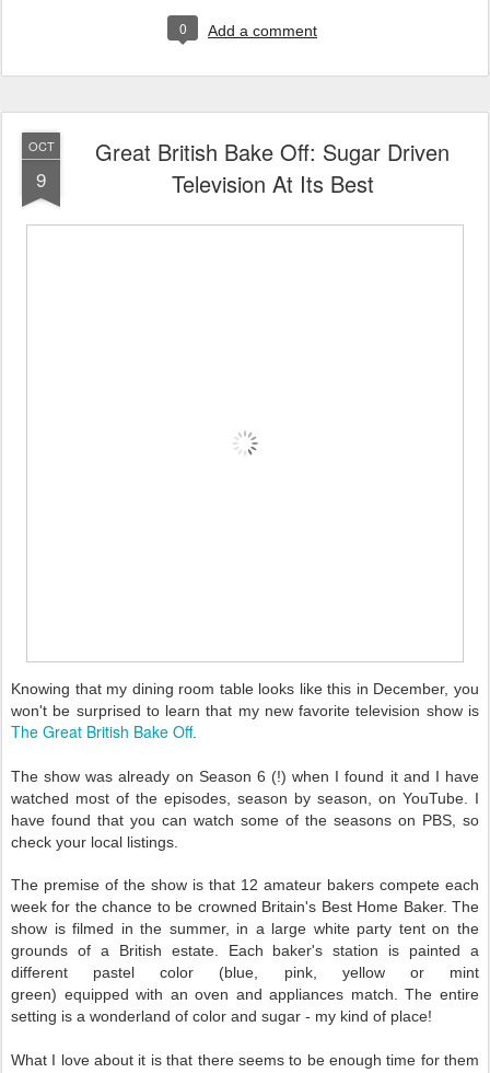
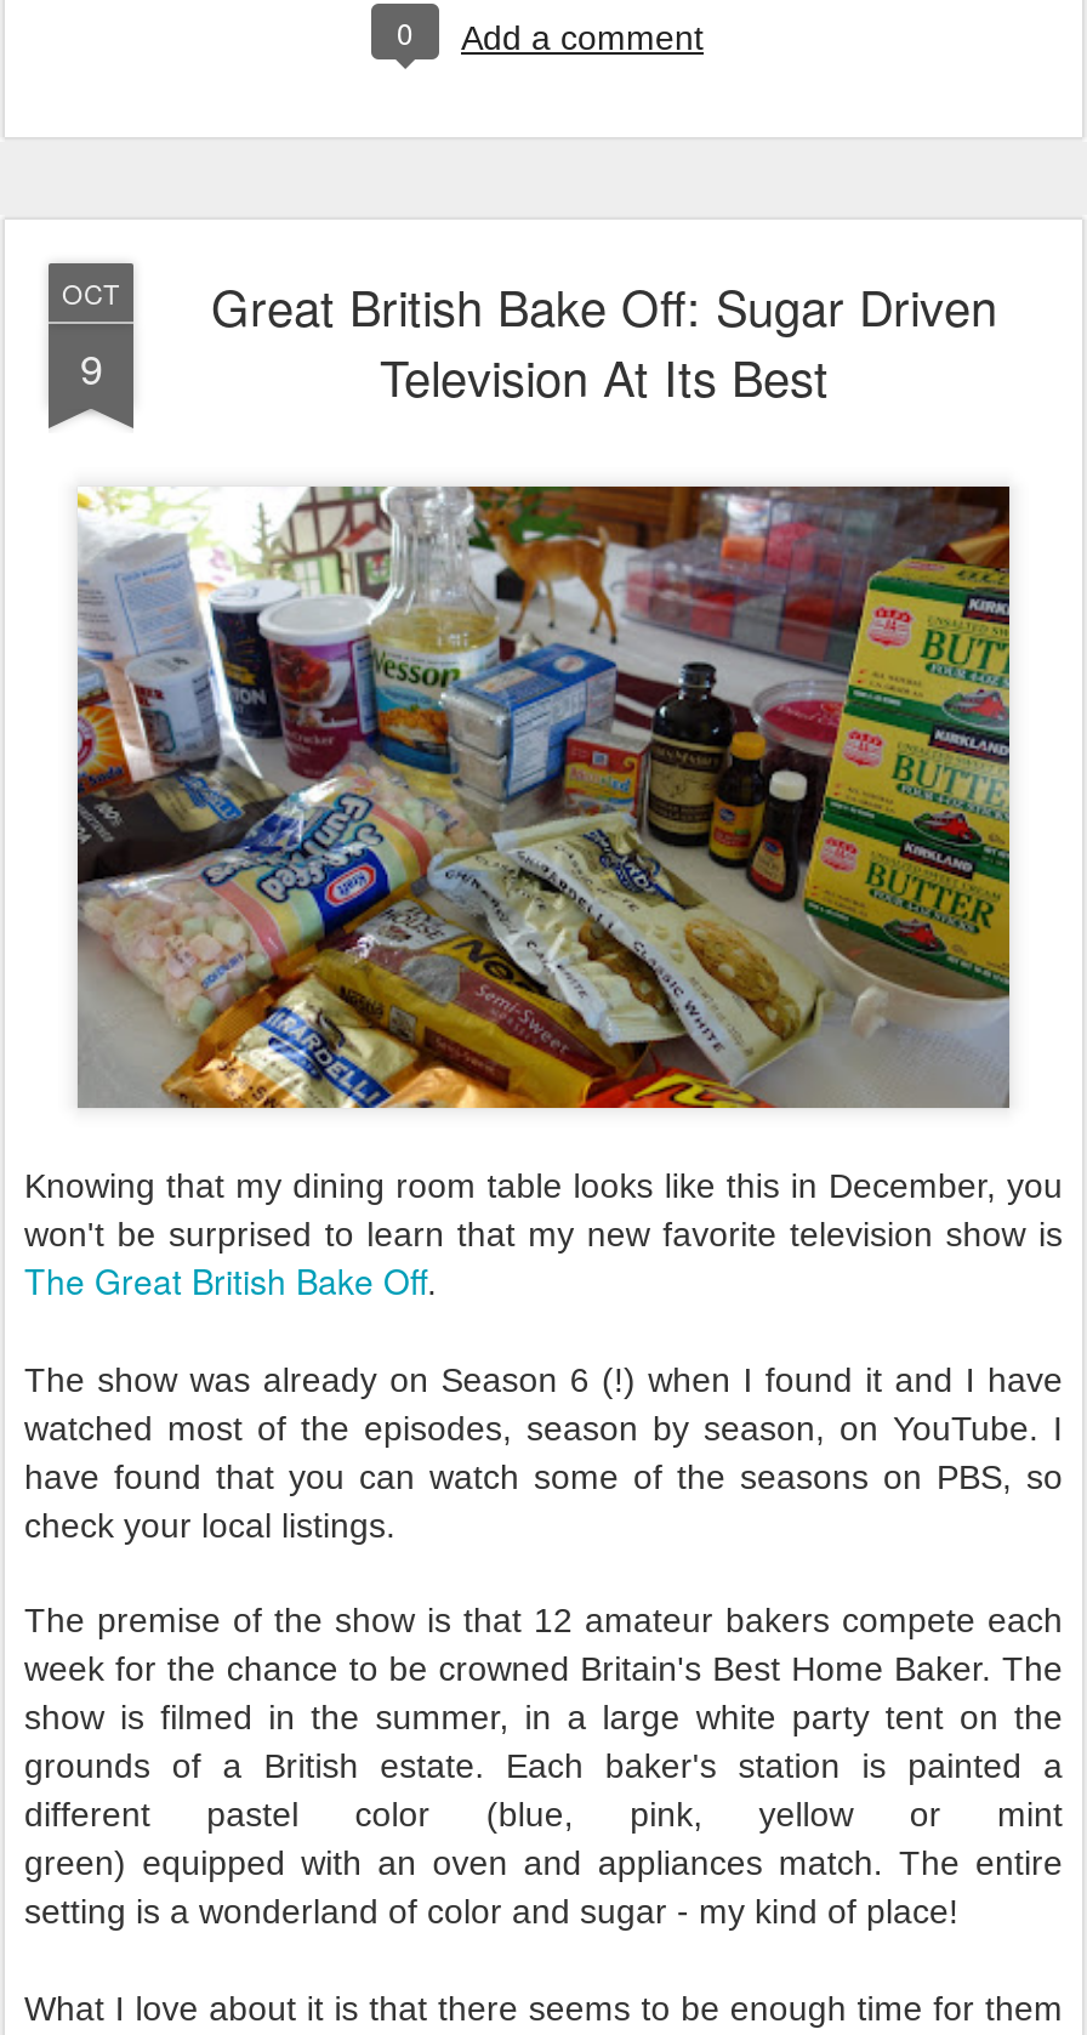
none -> [75,483,1014,1112] [image]

